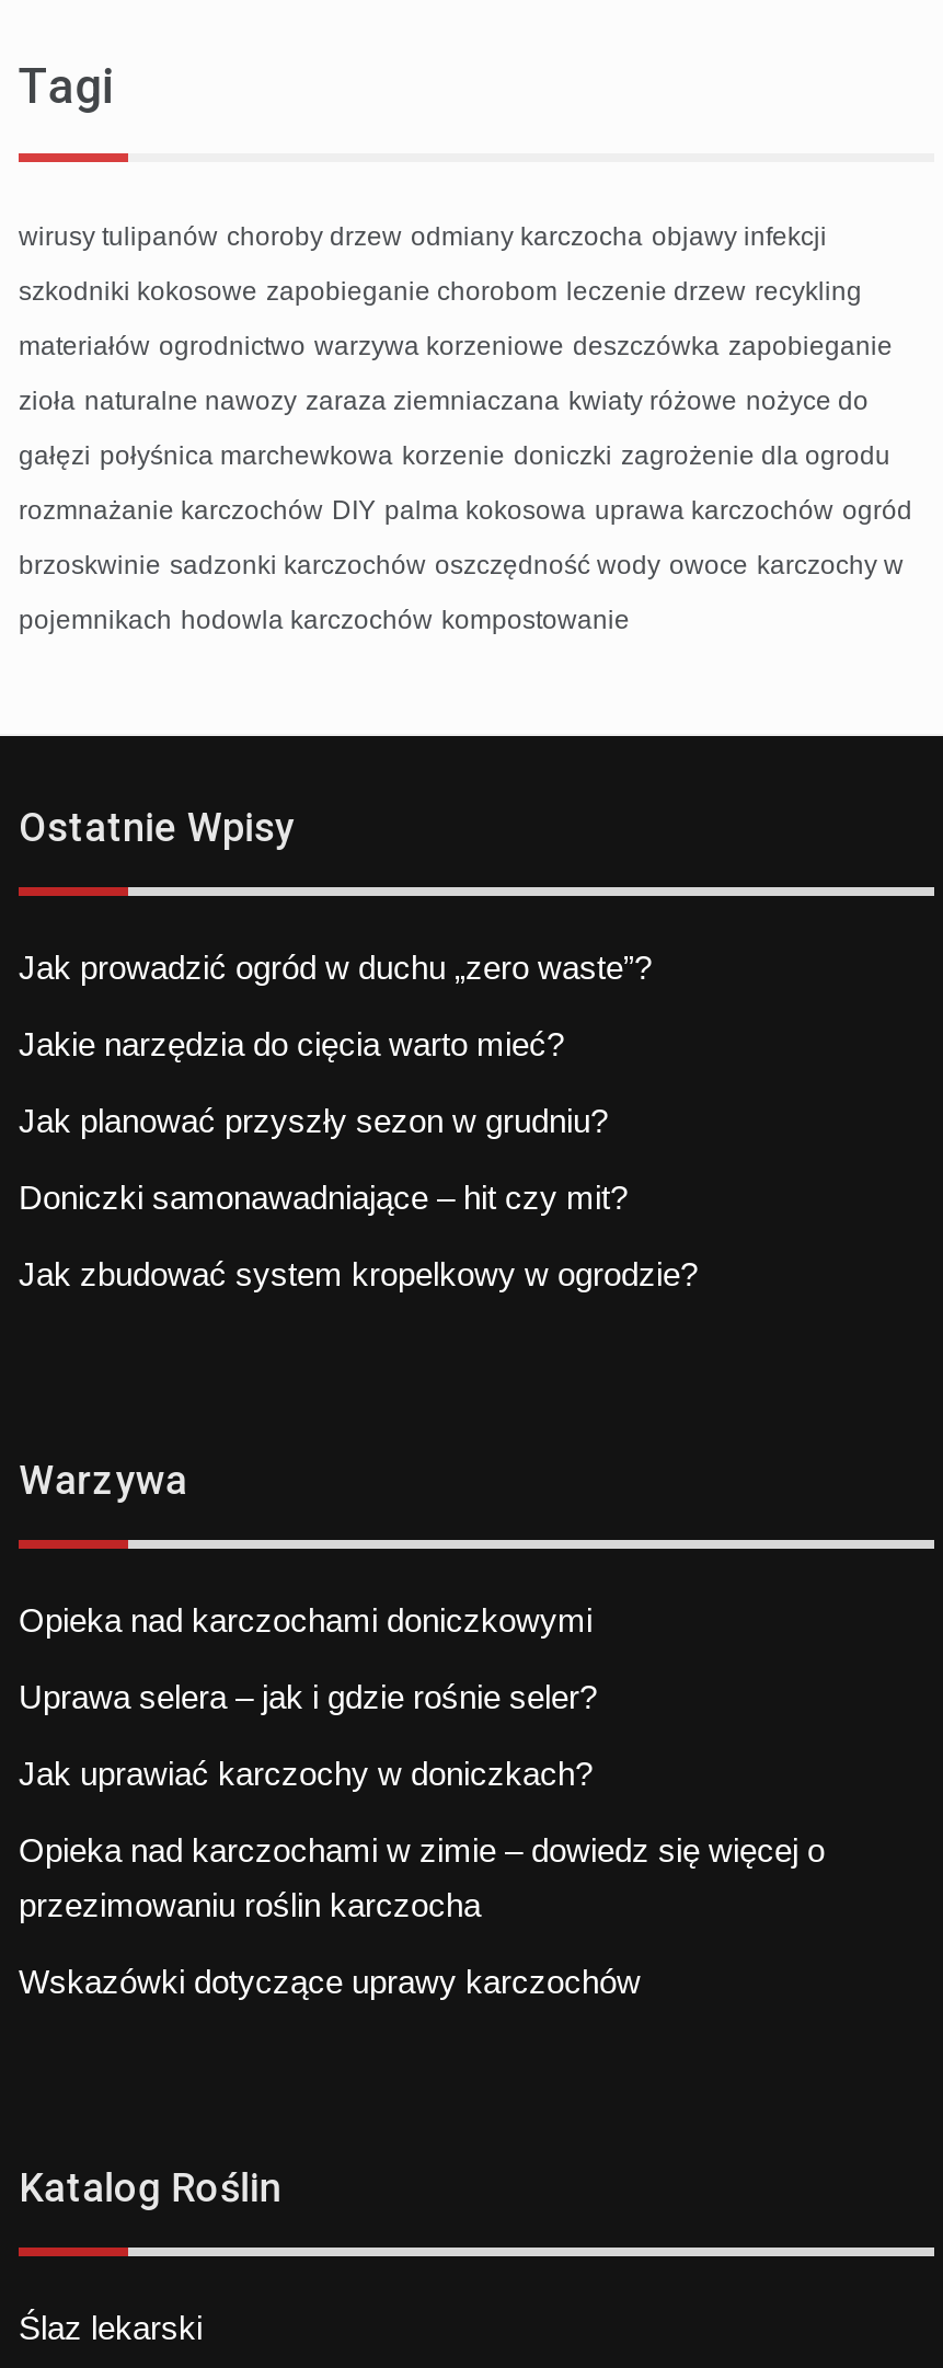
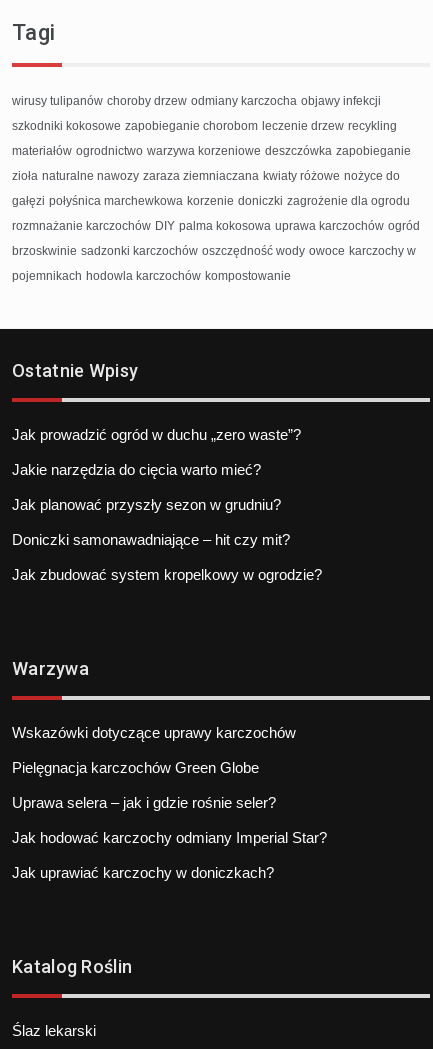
[19,1602,825,1924] Opieka nad karczochami doniczkowymi | Opieka nad karczochami w zimie – dowiedz się więcej o | przezimowaniu roślin karczocha -> none
moved [19,1679,597,1716] -> [12,794,276,811]: Uprawa selera – jak i gdzie rośnie seler?
moved [19,1755,593,1793] -> [12,864,274,881]: Jak uprawiać karczochy w doniczkach?
moved [19,1963,641,2001] -> [12,724,296,741]: Wskazówki dotyczące uprawy karczochów
none -> [12,759,327,846] Pielęgnacja karczochów Green Globe | Jak hodować karczochy odmiany Imperial Star?

